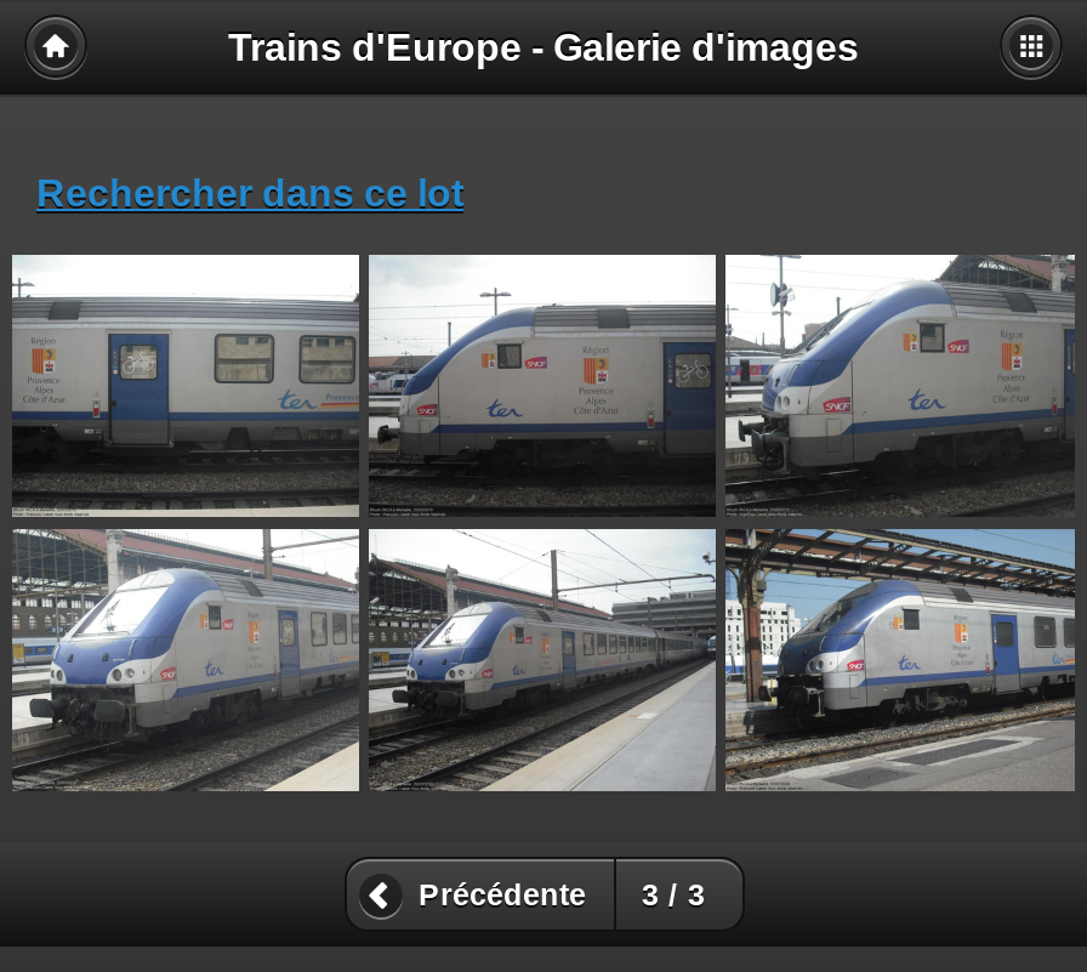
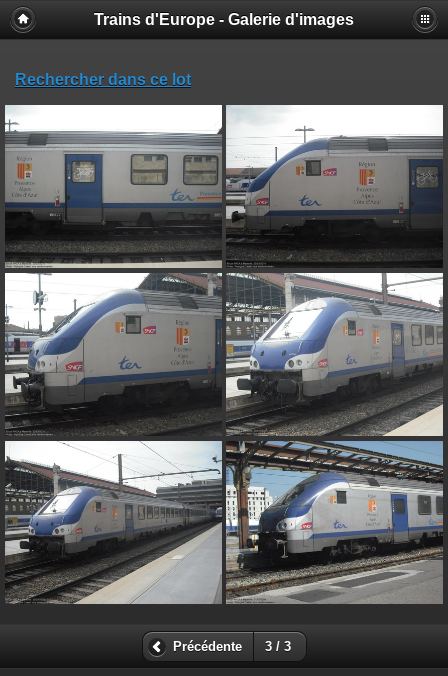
[12,255,1077,794] [image] -> [4,104,444,605] [image]

